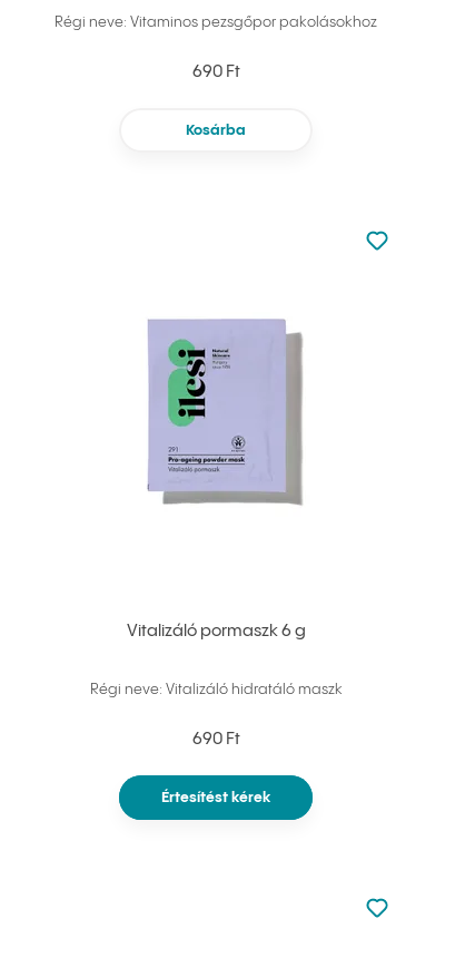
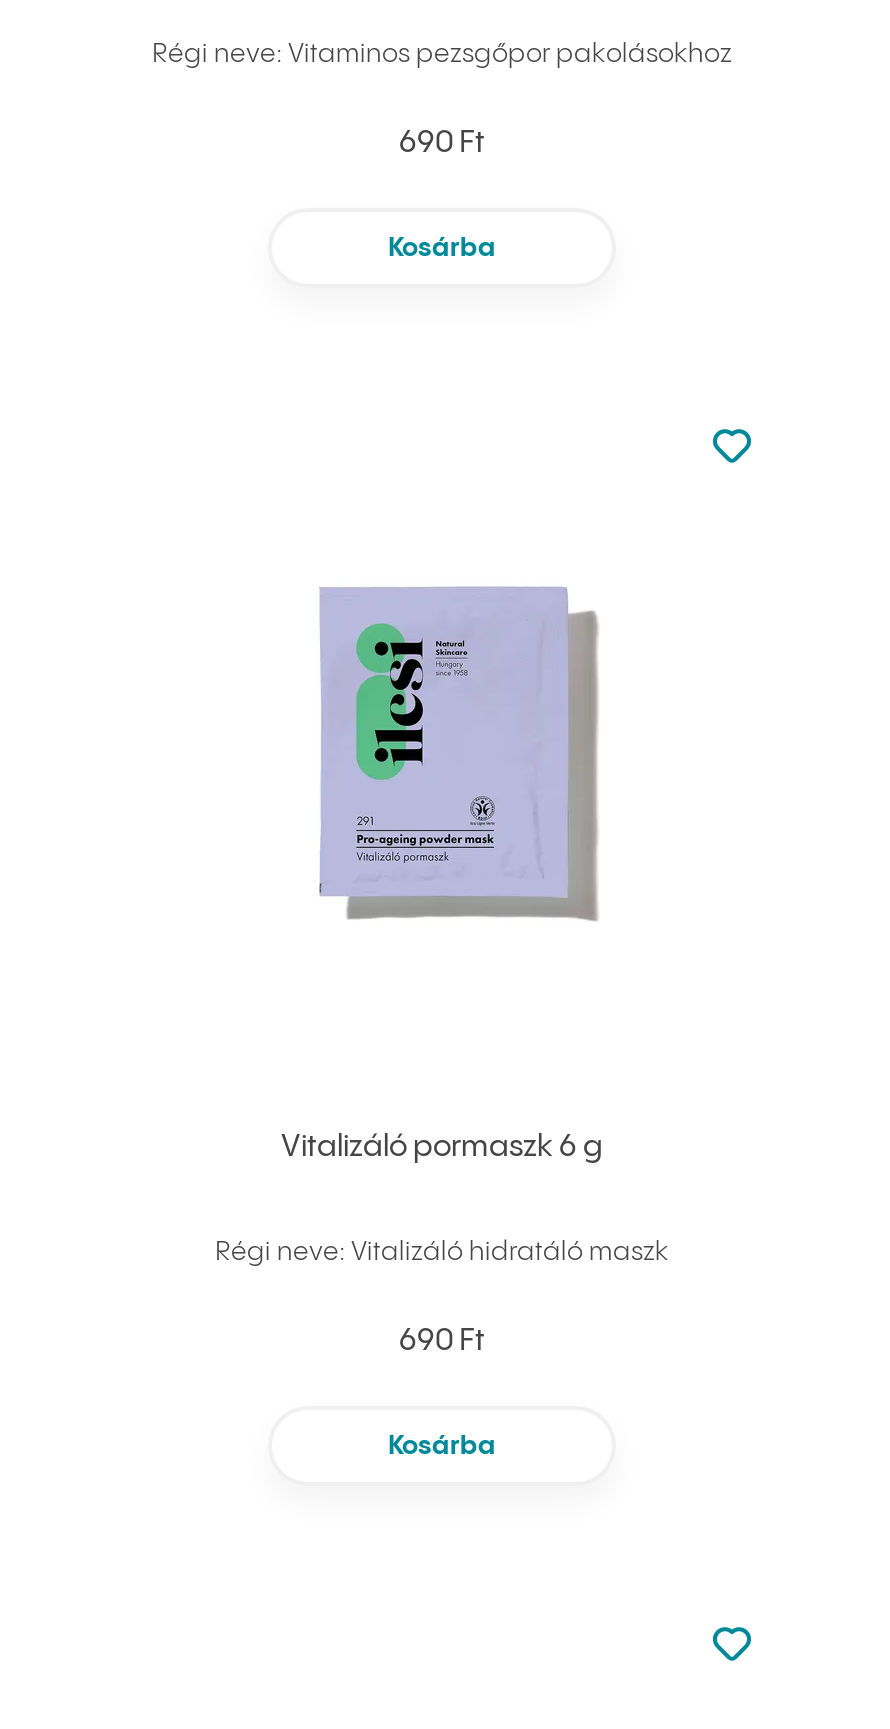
[161,790,271,805] Értesítést kérek -> [388,1432,496,1460] Kosárba

